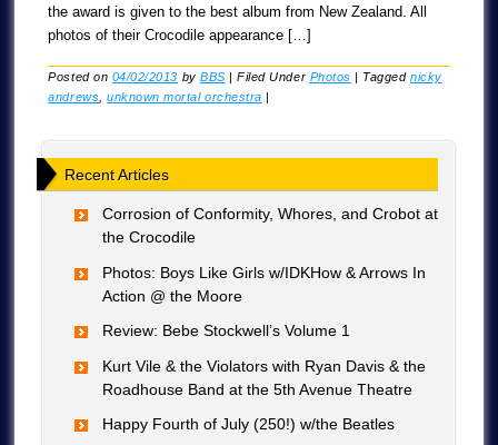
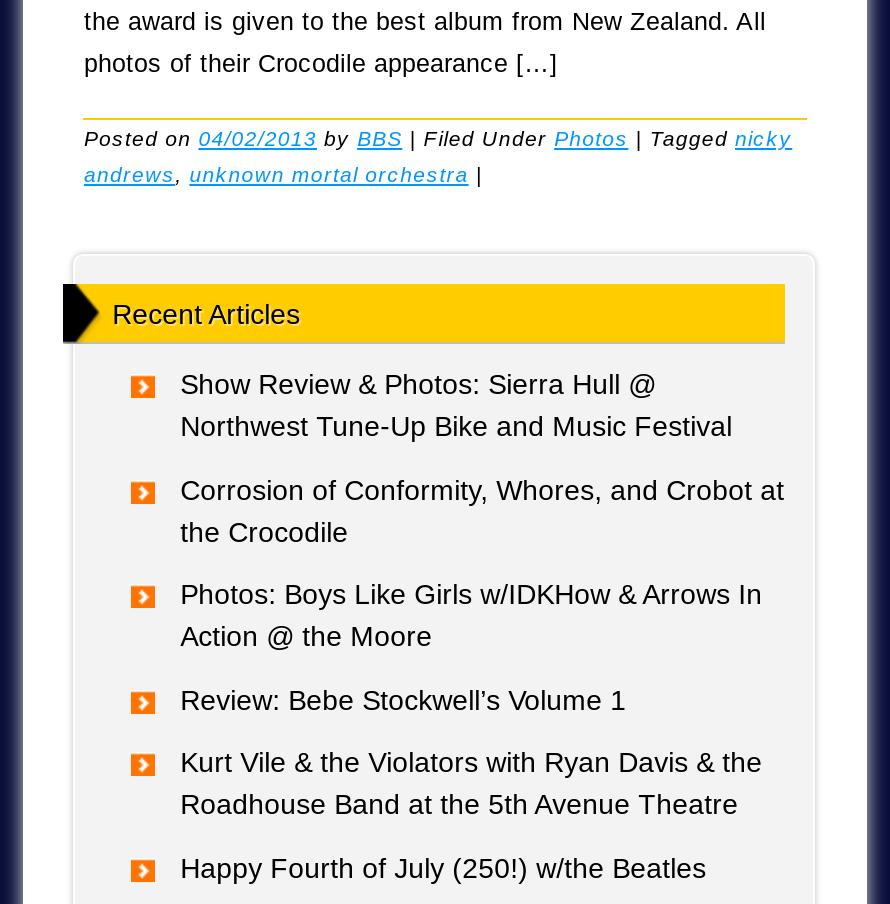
none -> [180,368,732,442] Show Review & Photos: Sierra Hull @ | Northwest Tune-Up Bike and Music Festival

